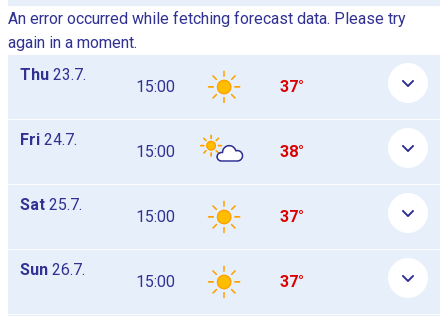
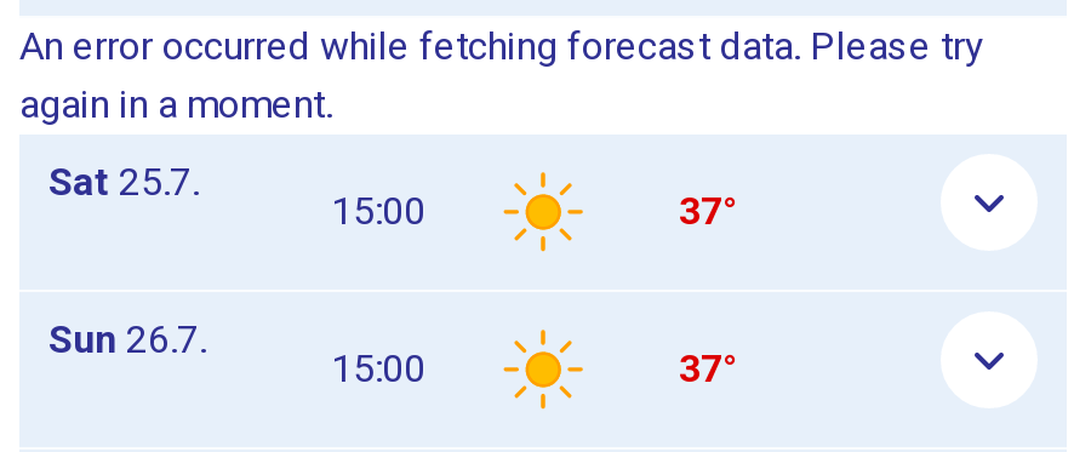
[20,65,304,168] [image] | Thu 23.7. | 15:00 | 37° | Fri 24.7. | 15:00 | 38° -> none

